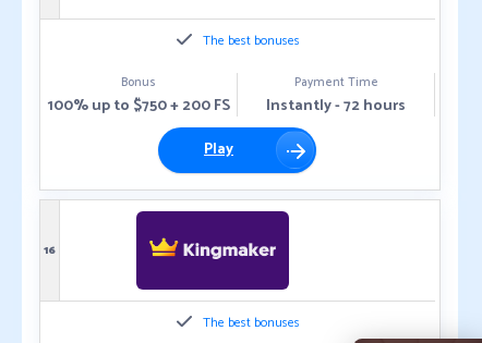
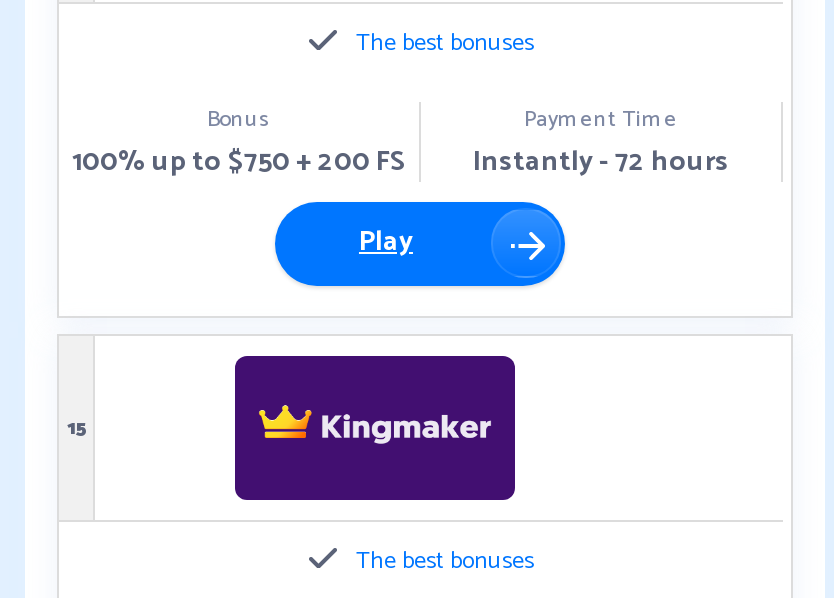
[44,242,56,259] 16 -> [67,412,85,444] 15

